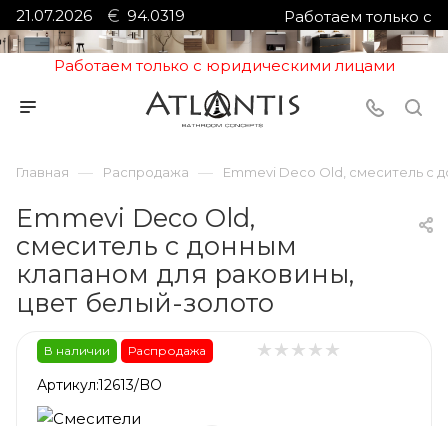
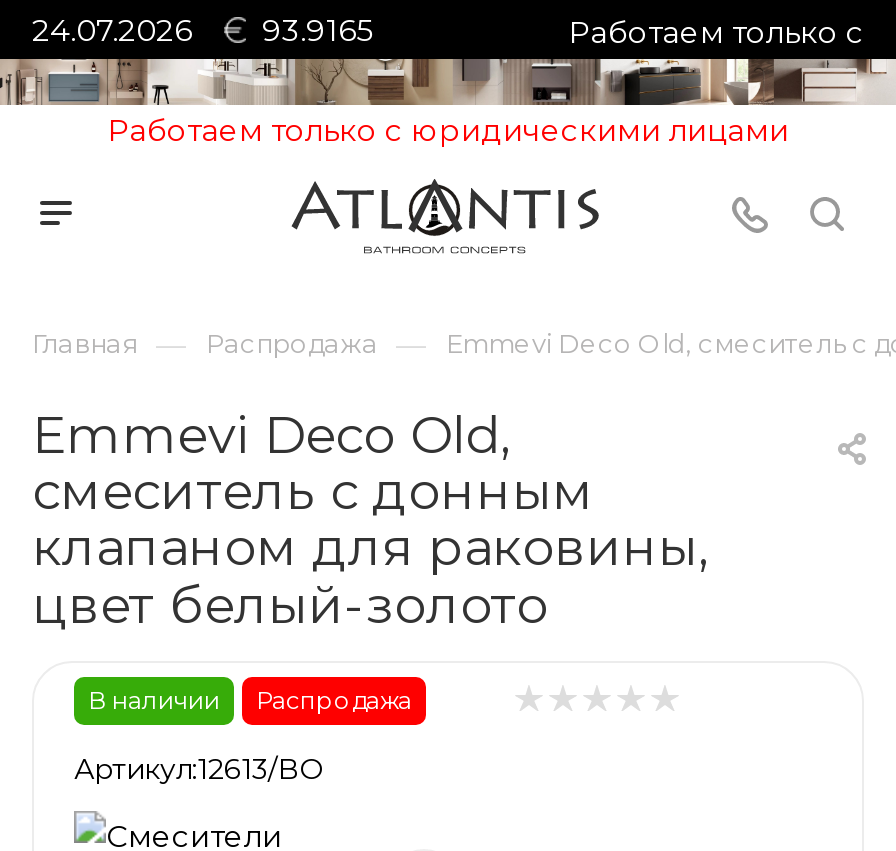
[16,5,92,24] 21.07.2026 -> [32,10,192,48] 24.07.2026
[127,5,185,24] 94.0319 -> [262,10,374,48] 93.9165

